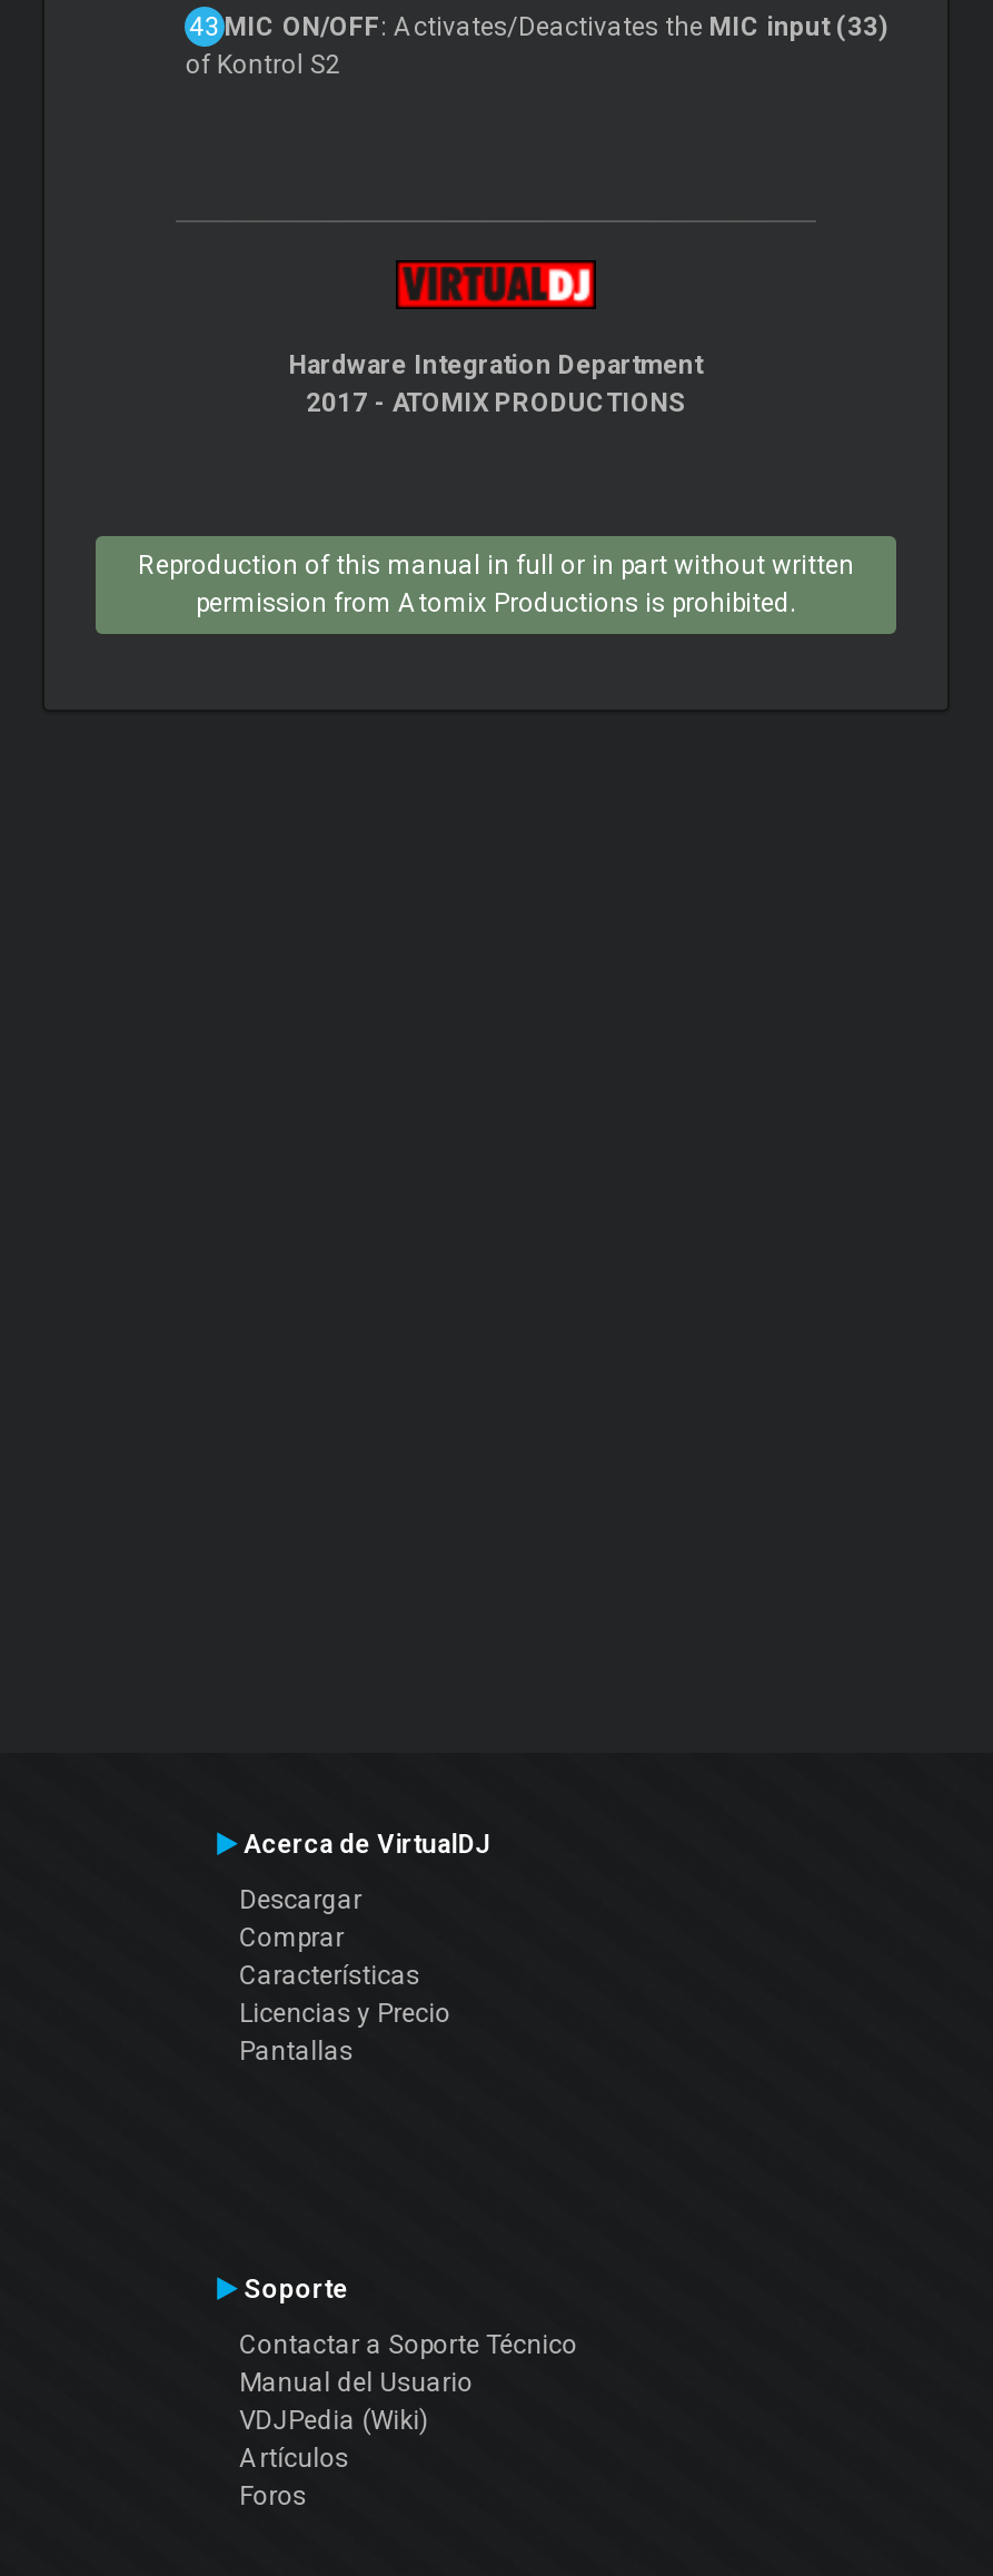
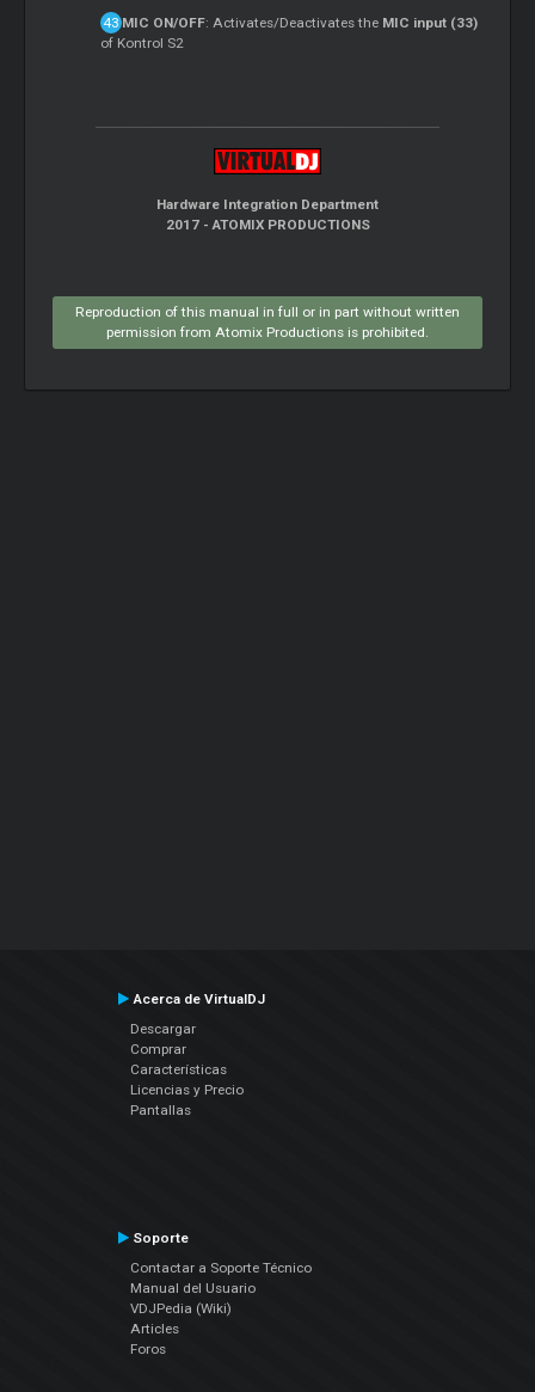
[239,2443,348,2474] Artículos -> [130,1321,179,1337] Articles

